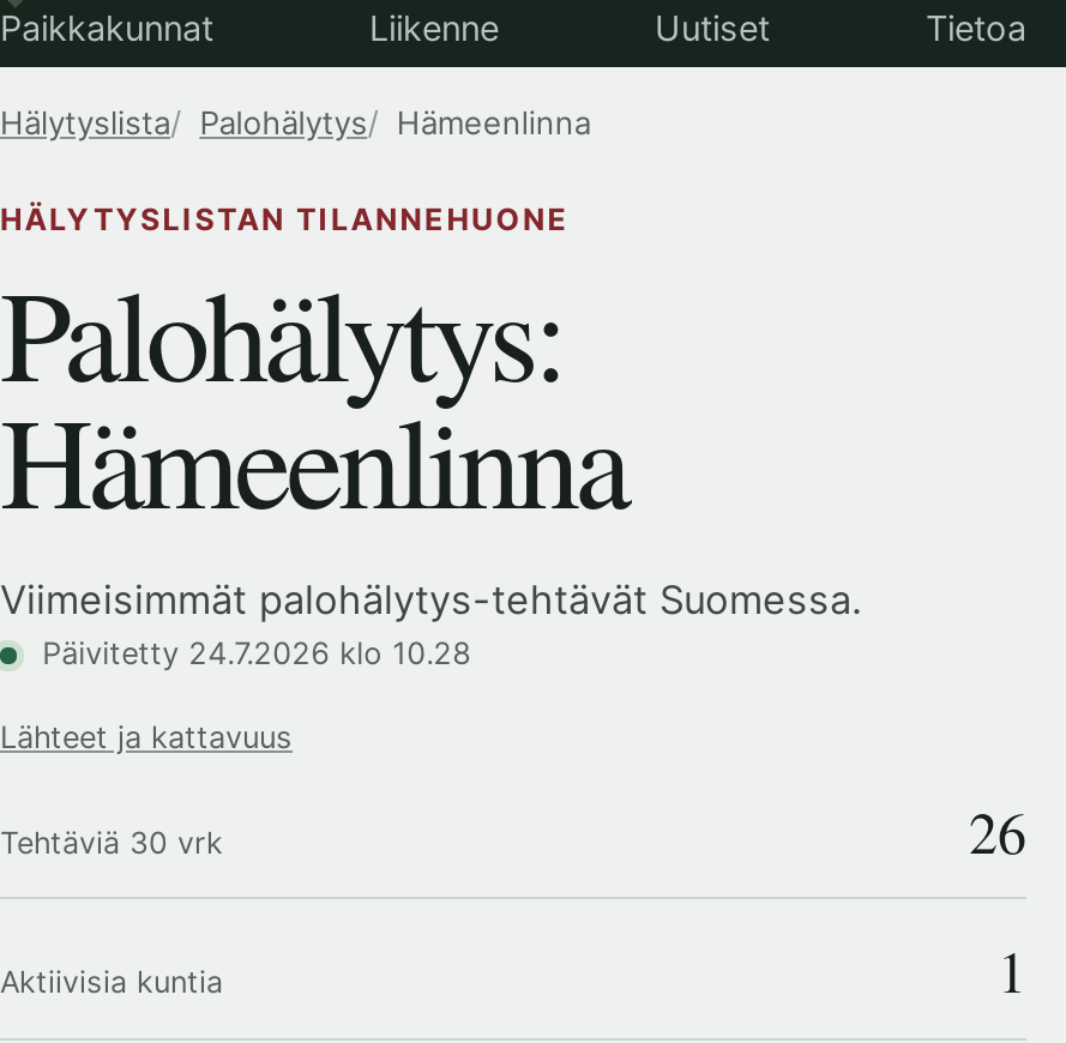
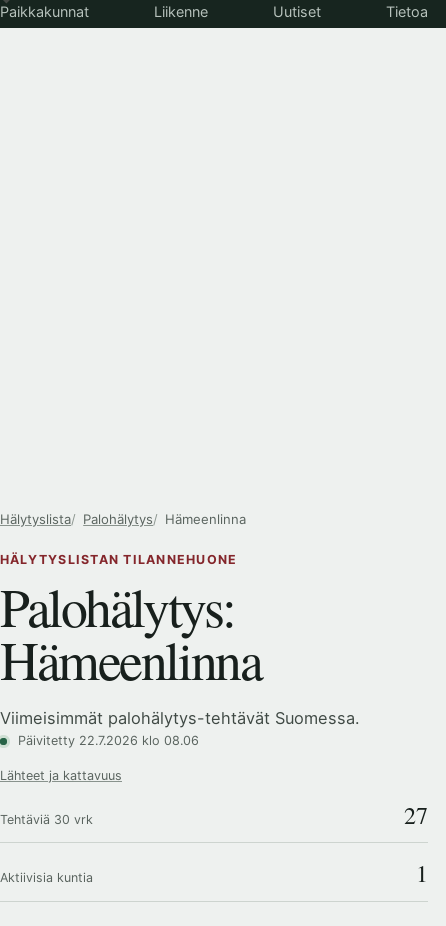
[33,635,471,671] Päivitetty 24.7.2026 klo 10.28 -> [14,733,199,748] Päivitetty 22.7.2026 klo 08.06
[969,793,1026,869] 26 -> [404,799,428,831] 27

